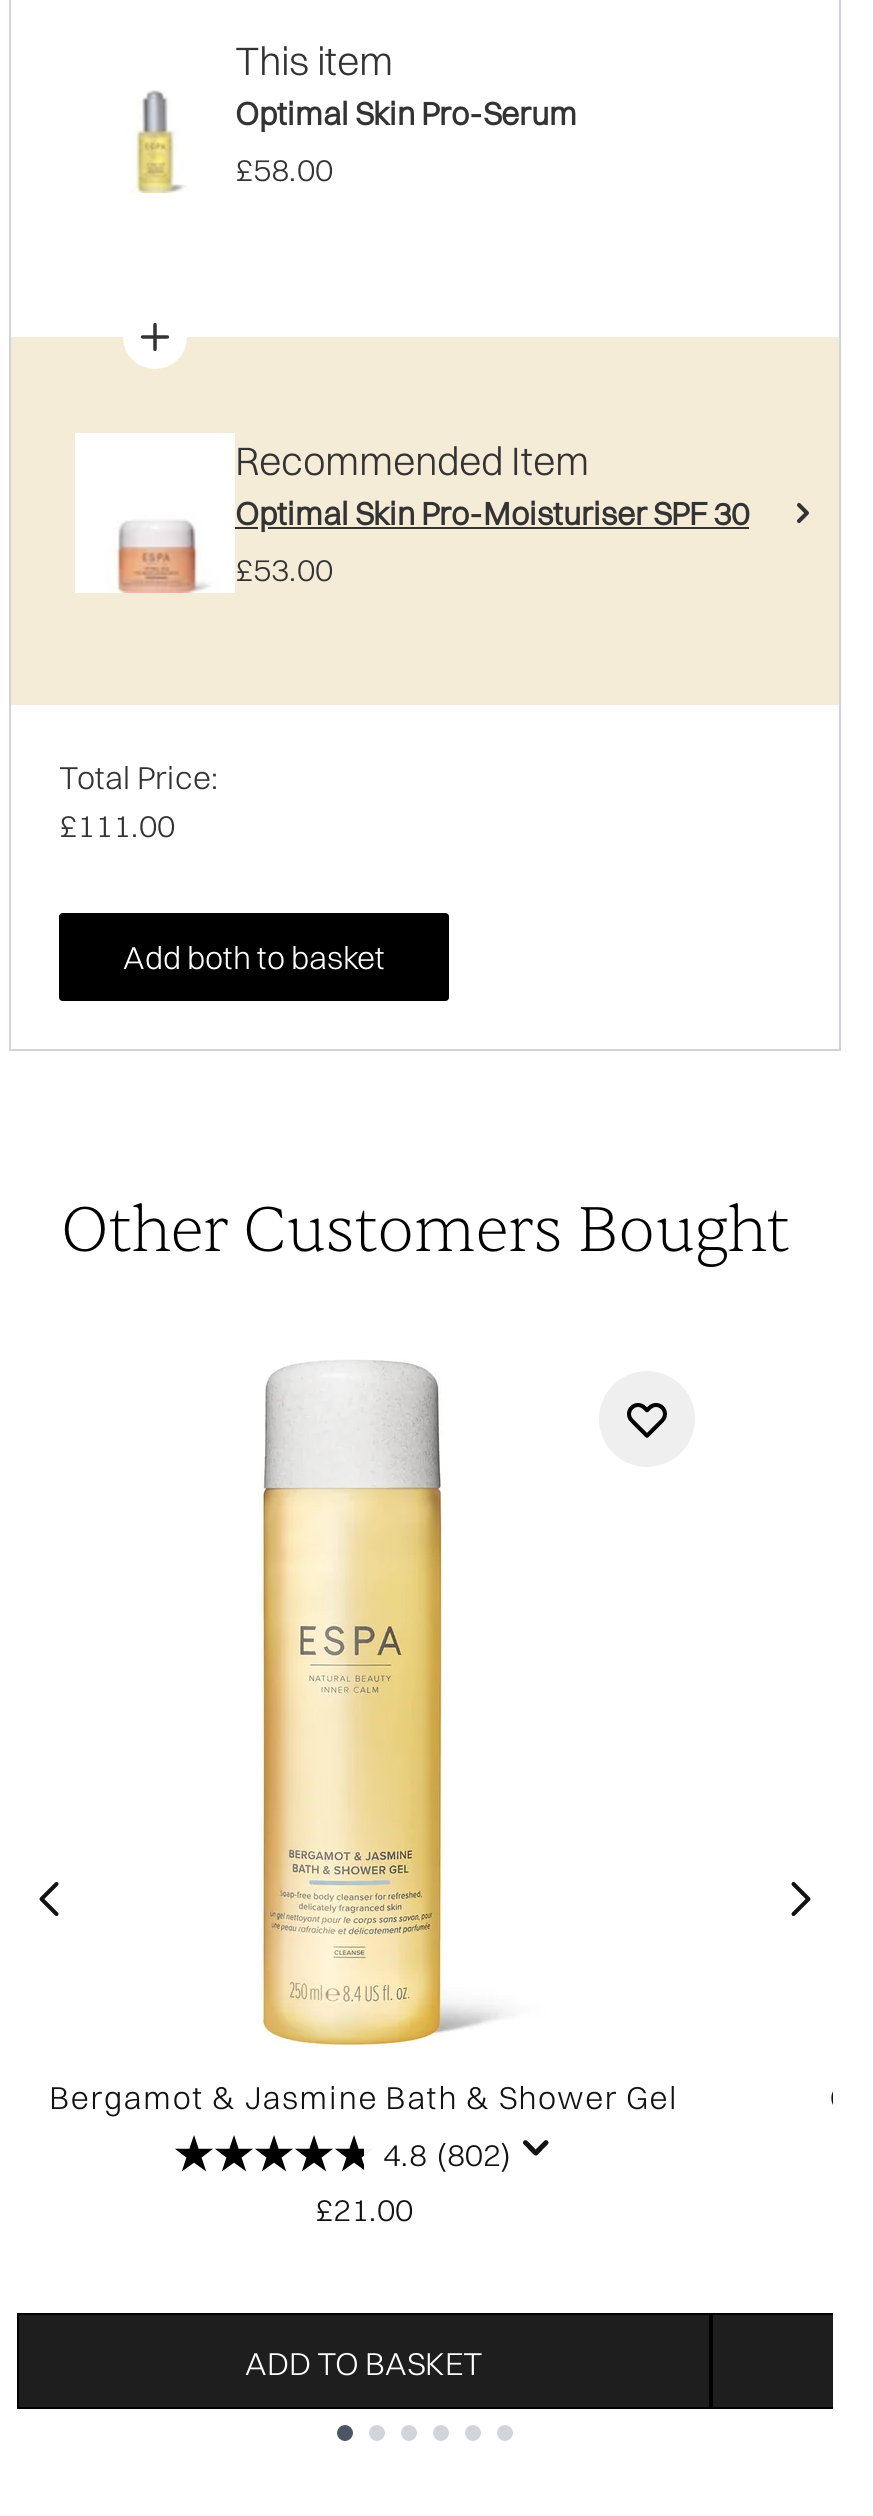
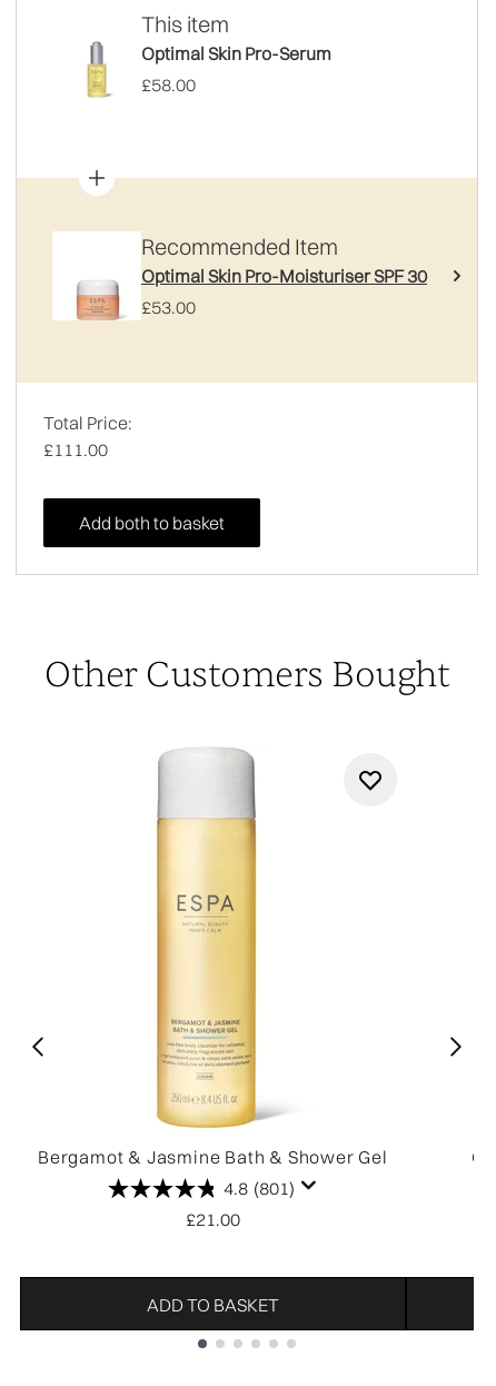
[383,2133,511,2173] 4.8 (802) -> [223,1177,295,1199] 4.8 (801)

